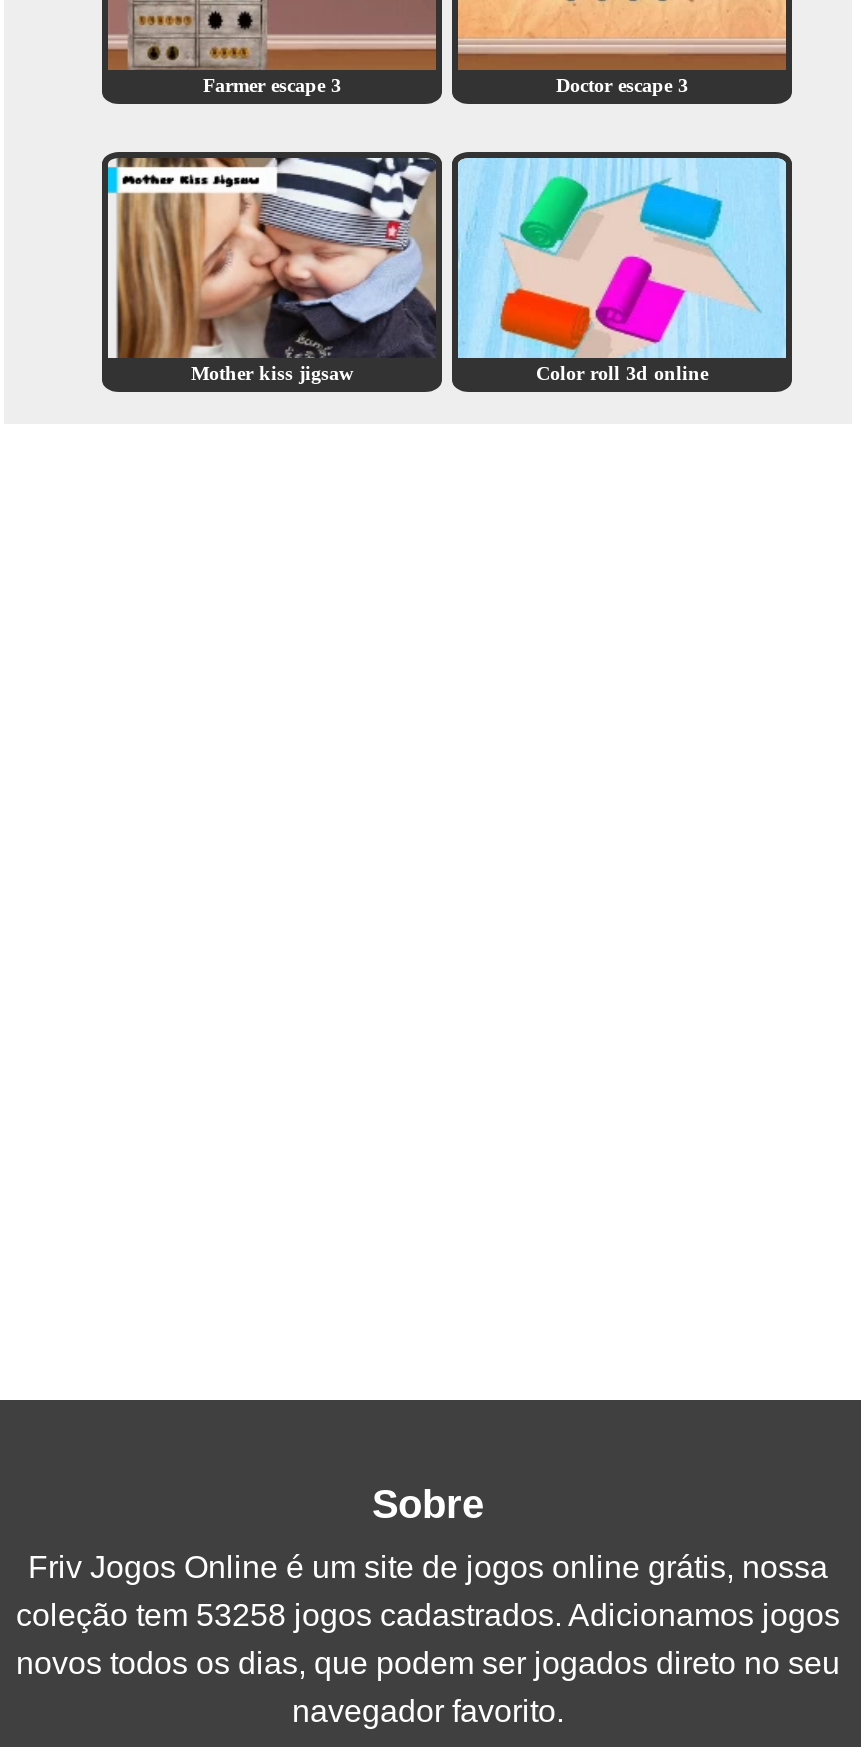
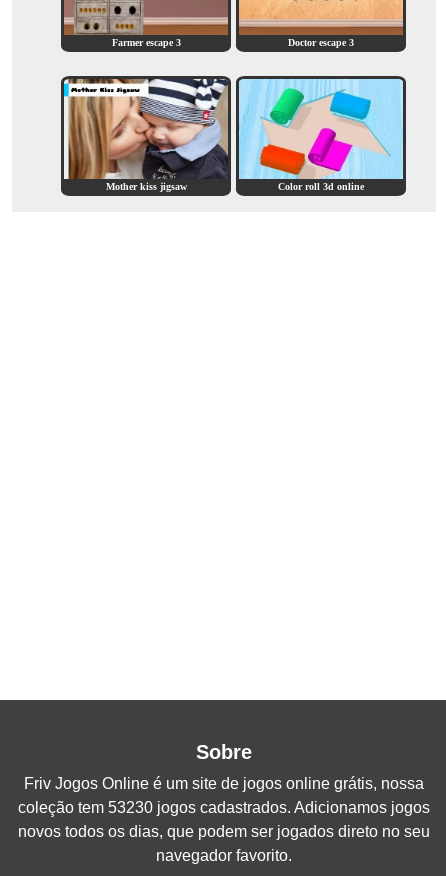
[16,1598,840,1632] coleção tem 53258 jogos cadastrados. Adicionamos jogos -> [18,799,430,816] coleção tem 53230 jogos cadastrados. Adicionamos jogos

